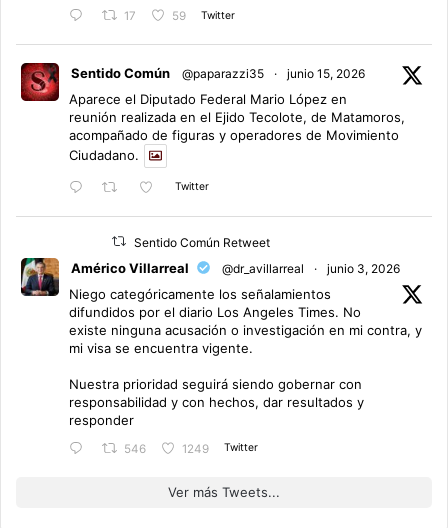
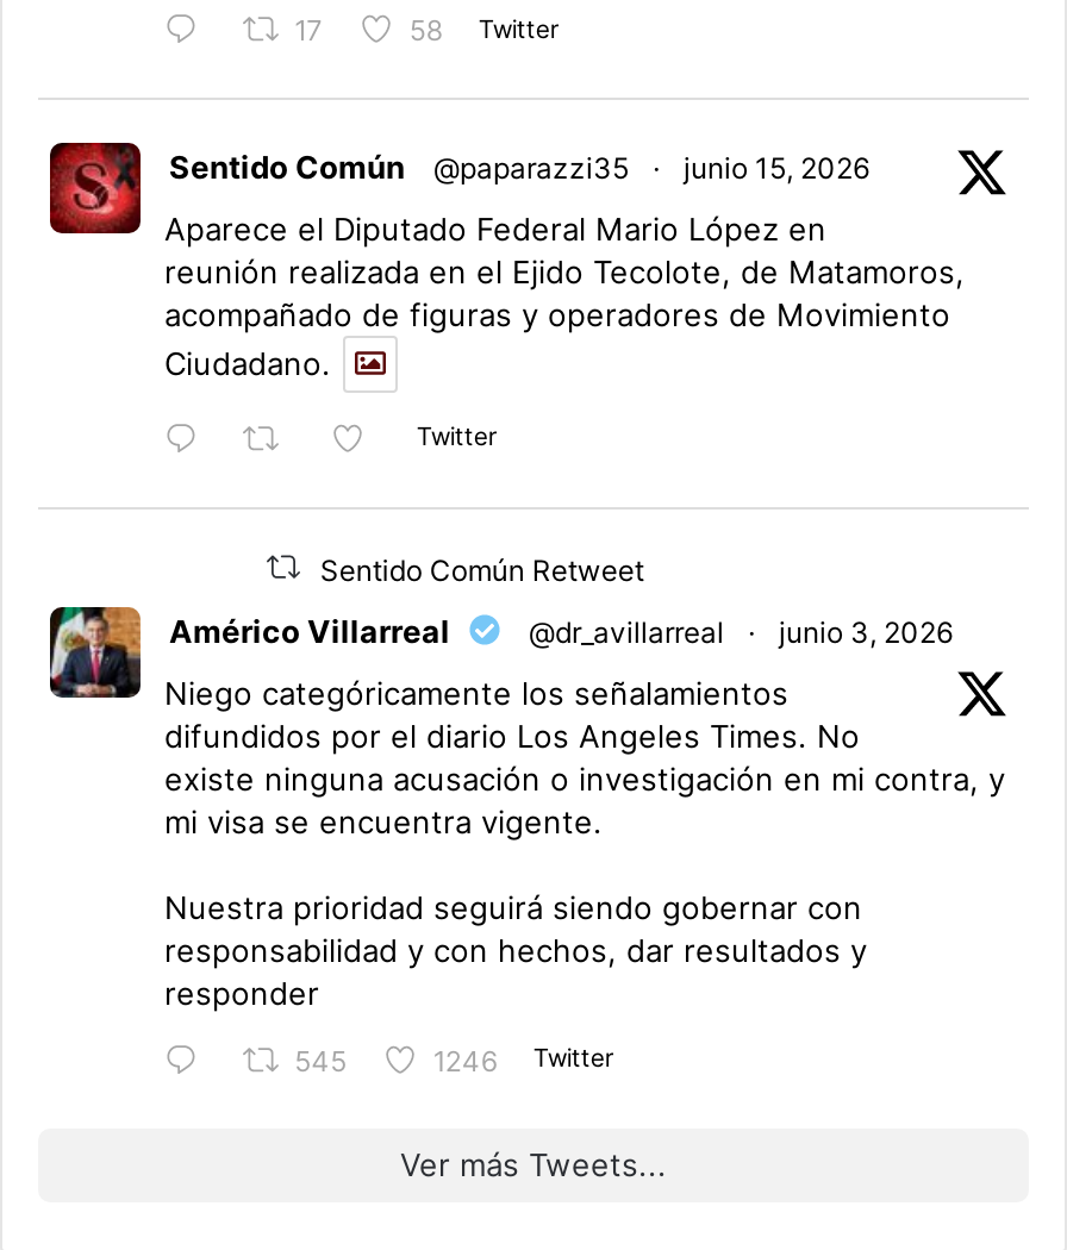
[172,8,235,23] 59 Twitter -> [409,13,559,48] 58 Twitter
[124,442,146,456] 546 -> [294,1045,347,1078] 545
[182,441,258,456] 1249 Twitter -> [433,1043,614,1078] 1246 Twitter

